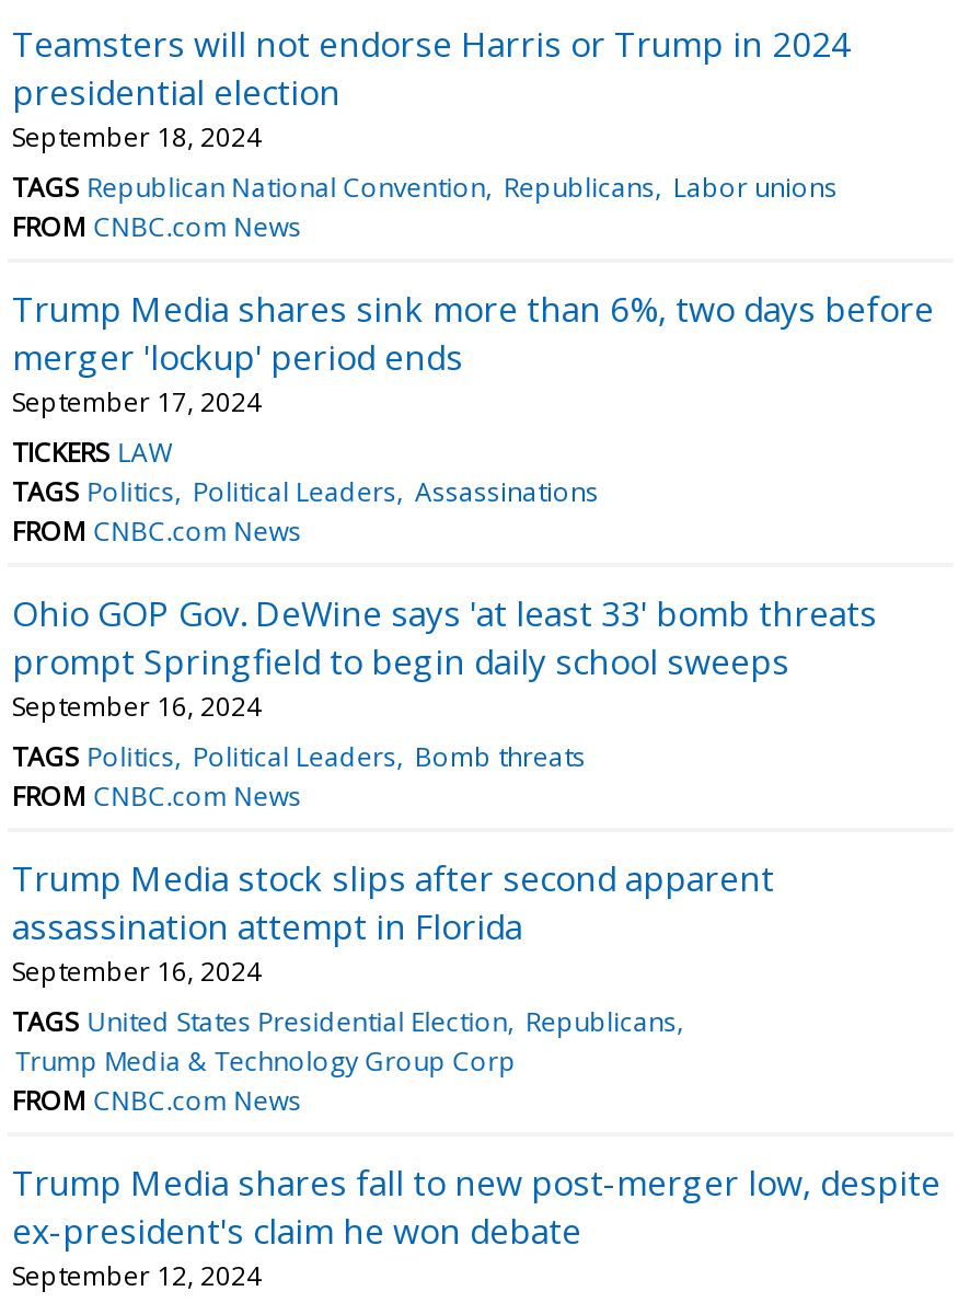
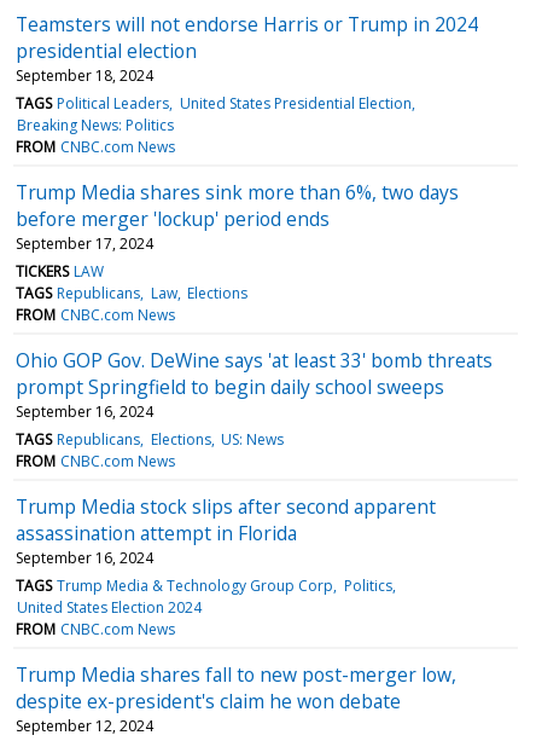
[12,168,837,205] TAGS Republican National Convention Republicans Labor unions -> [16,93,411,135] TAGS Political Leaders United States Presidential Election | Breaking News: Politics
[12,473,599,510] TAGS Politics Political Leaders Assassinations -> [16,283,247,303] TAGS Republicans Law Elections
[12,738,586,775] TAGS Politics Political Leaders Bomb threats -> [16,429,284,449] TAGS Republicans Elections US: News
[12,1003,677,1079] TAGS United States Presidential Election Republicans | Trump Media & Technology Group Corp -> [16,575,392,617] TAGS Trump Media & Technology Group Corp Politics | United States Election 2024

